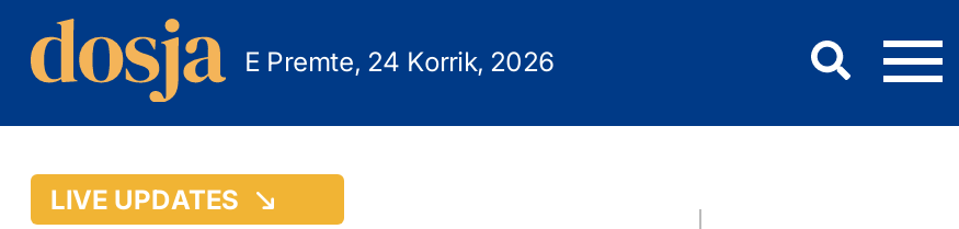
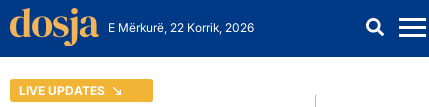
[245,44,554,77] E Premte, 24 Korrik, 2026 -> [108,19,254,34] E Mërkurë, 22 Korrik, 2026

